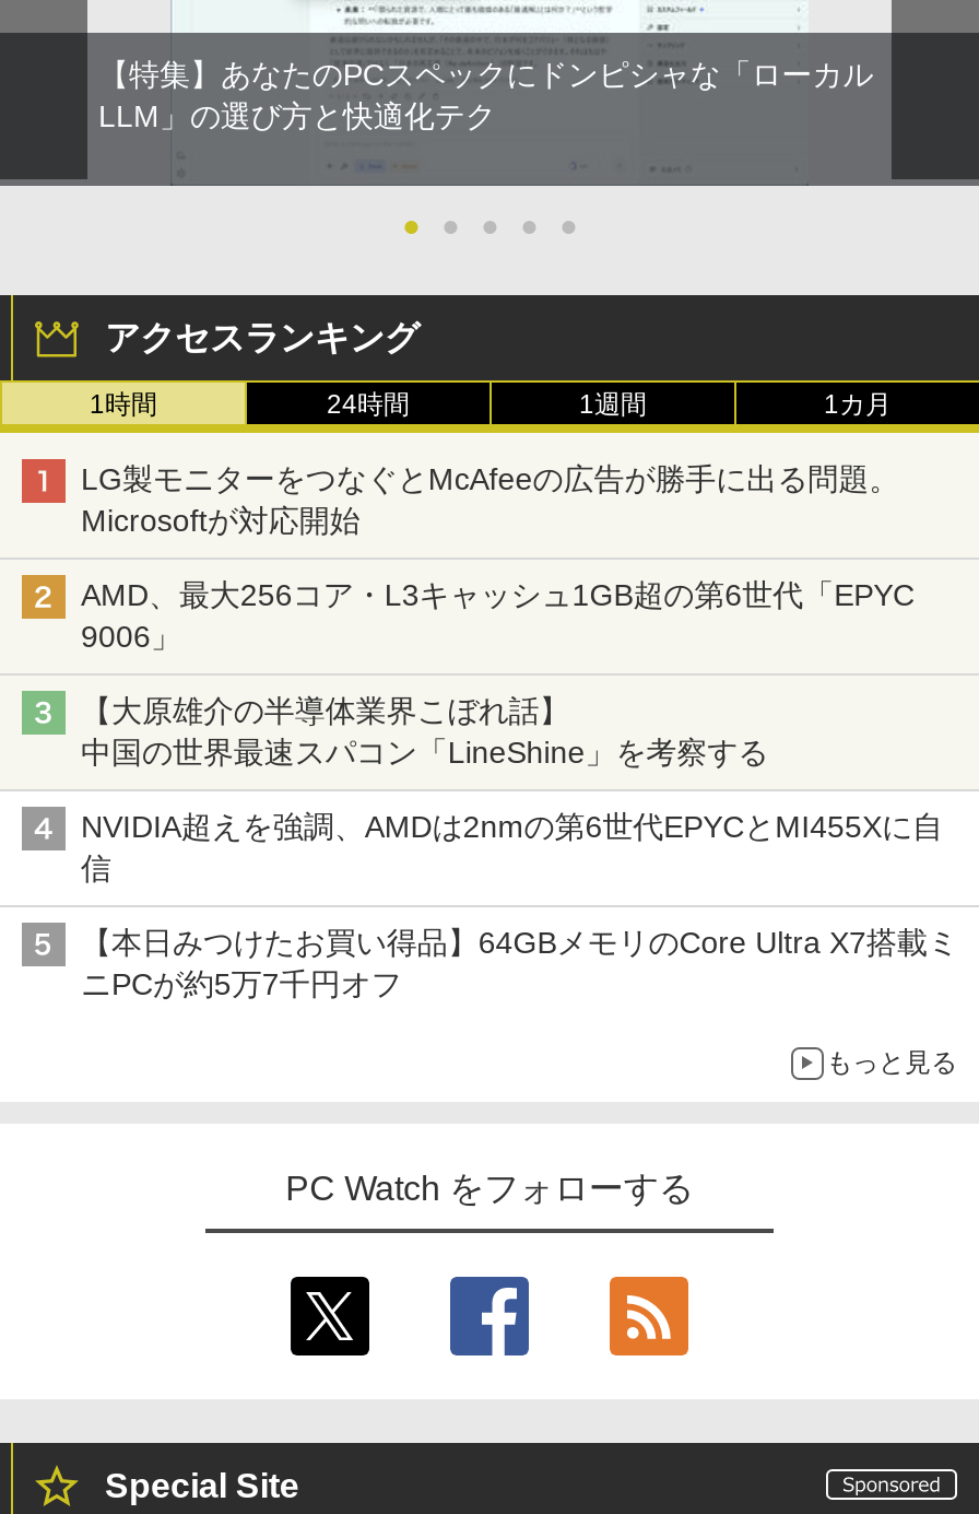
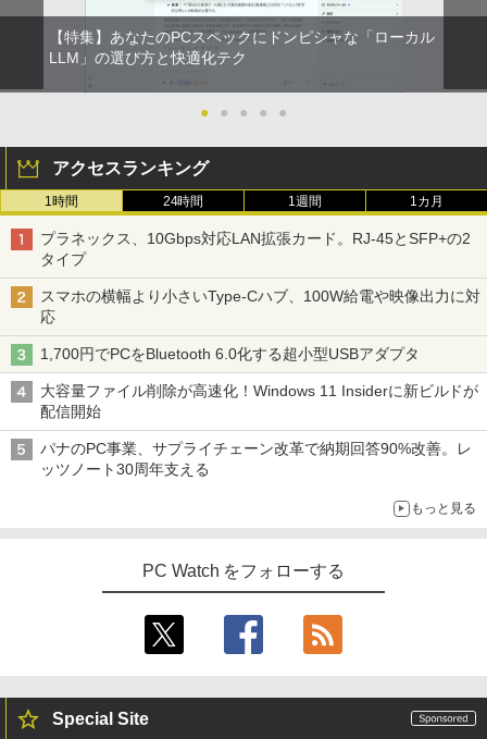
[81,461,899,538] LG製モニターをつなぐとMcAfeeの広告が勝手に出る問題。 | Microsoftが対応開始 -> [40,230,470,268] プラネックス、10Gbps対応LAN拡張カード。RJ-45とSFP+の2 | タイプ
[81,577,915,654] AMD、最大256コア・L3キャッシュ1GB超の第6世代「EPYC | 9006」 -> [40,287,480,325] スマホの横幅より小さいType-Cハブ、100W給電や映像出力に対 | 応
[81,693,777,770] 【大原雄介の半導体業界こぼれ話】 | 中国の世界最速スパコン「LineShine」を考察する -> [40,345,423,362] 1,700円でPCをBluetooth 6.0化する超小型USBアダプタ
[81,809,943,885] NVIDIA超えを強調、AMDは2nmの第6世代EPYCとMI455Xに自 | 信 -> [40,382,479,420] 大容量ファイル削除が高速化！Windows 11 Insiderに新ビルドが | 配信開始
[81,925,958,1001] 【本日みつけたお買い得品】64GBメモリのCore Ultra X7搭載ミ | ニPCが約5万7千円オフ -> [40,440,471,478] パナのPC事業、サプライチェーン改革で納期回答90%改善。レ | ッツノート30周年支える

